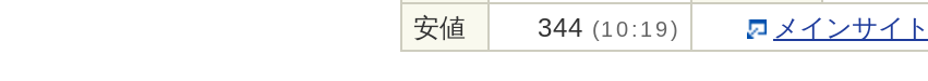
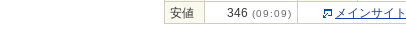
[538,13,679,43] 344 (10:19) -> [227,6,292,20] 346 (09:09)

